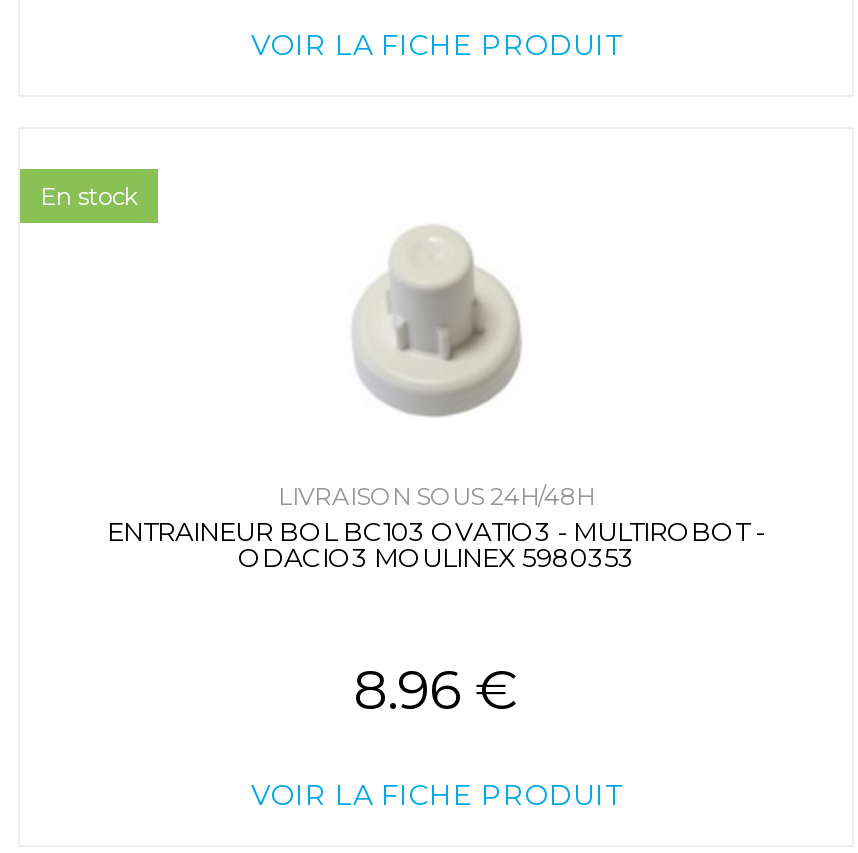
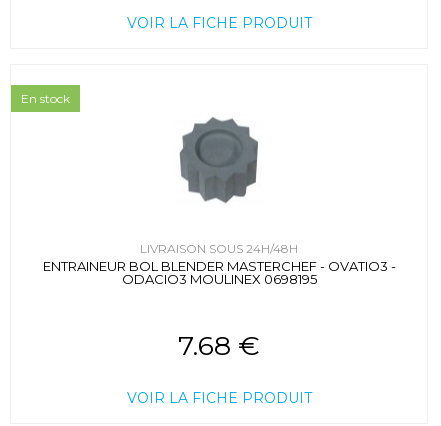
[350,223,524,419] [image] -> [177,113,262,209] [image]
[107,515,765,547] ENTRAINEUR BOL BC103 OVATIO3 - MULTIROBOT - -> [42,258,395,274] ENTRAINEUR BOL BLENDER MASTERCHEF - OVATIO3 -
[238,541,634,573] ODACIO3 MOULINEX 5980353 -> [121,271,316,287] ODACIO3 MOULINEX 0698195
[353,657,519,723] 8.96 € -> [178,329,260,362] 7.68 €

